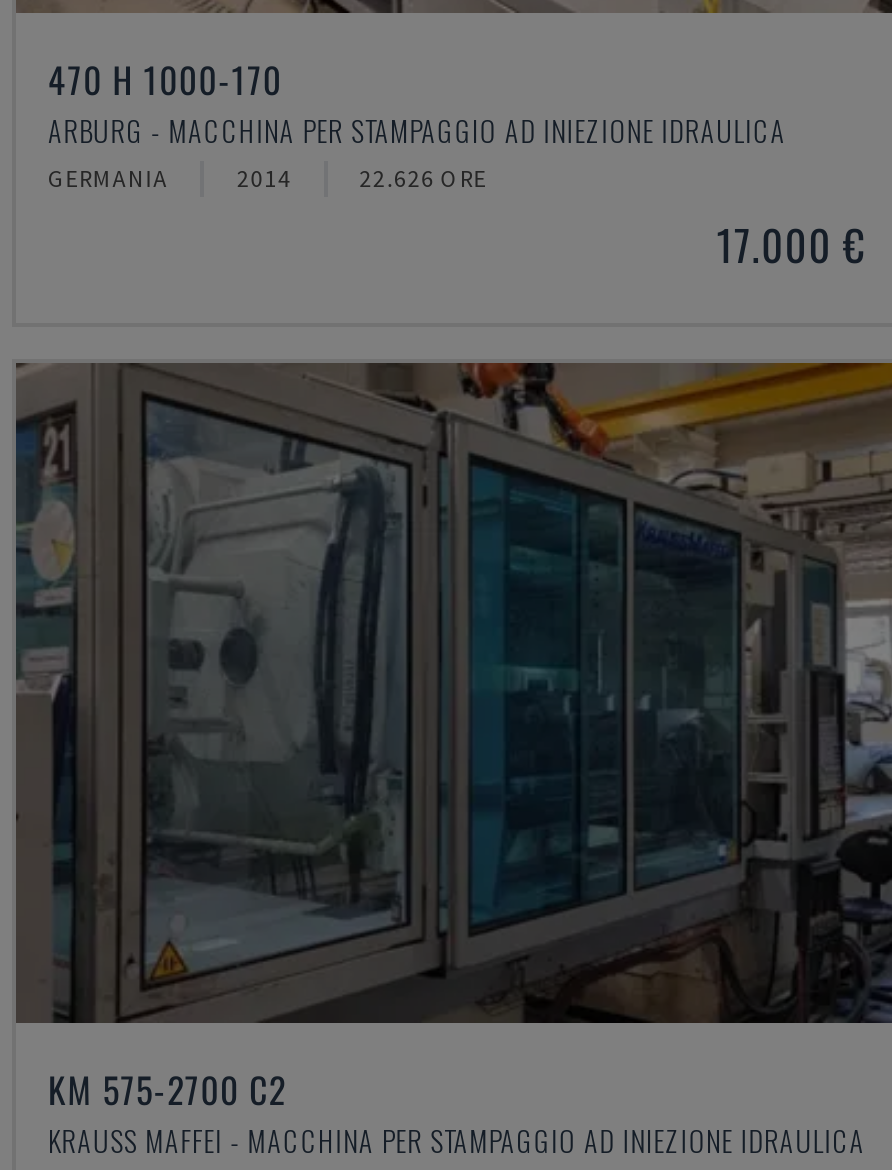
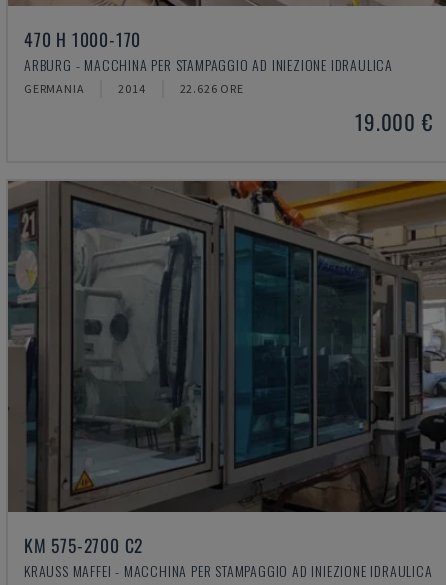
[716,213,865,275] 17.000 € -> [355,106,433,137] 19.000 €

